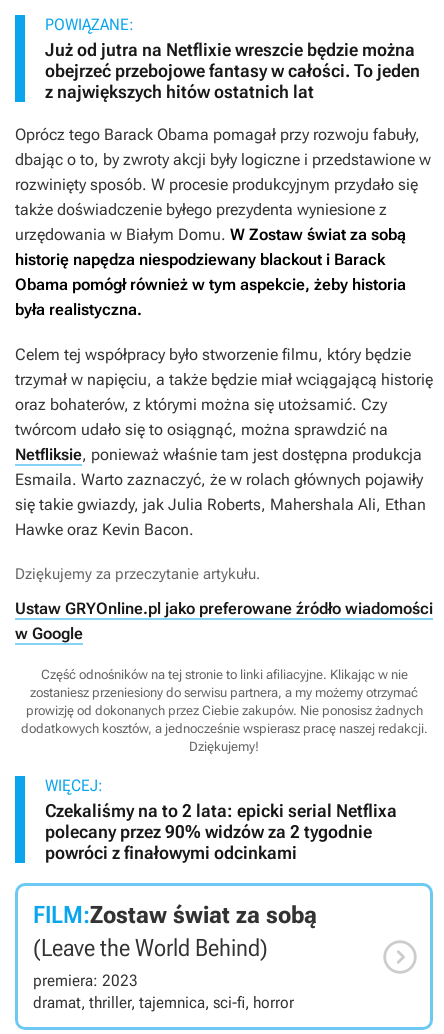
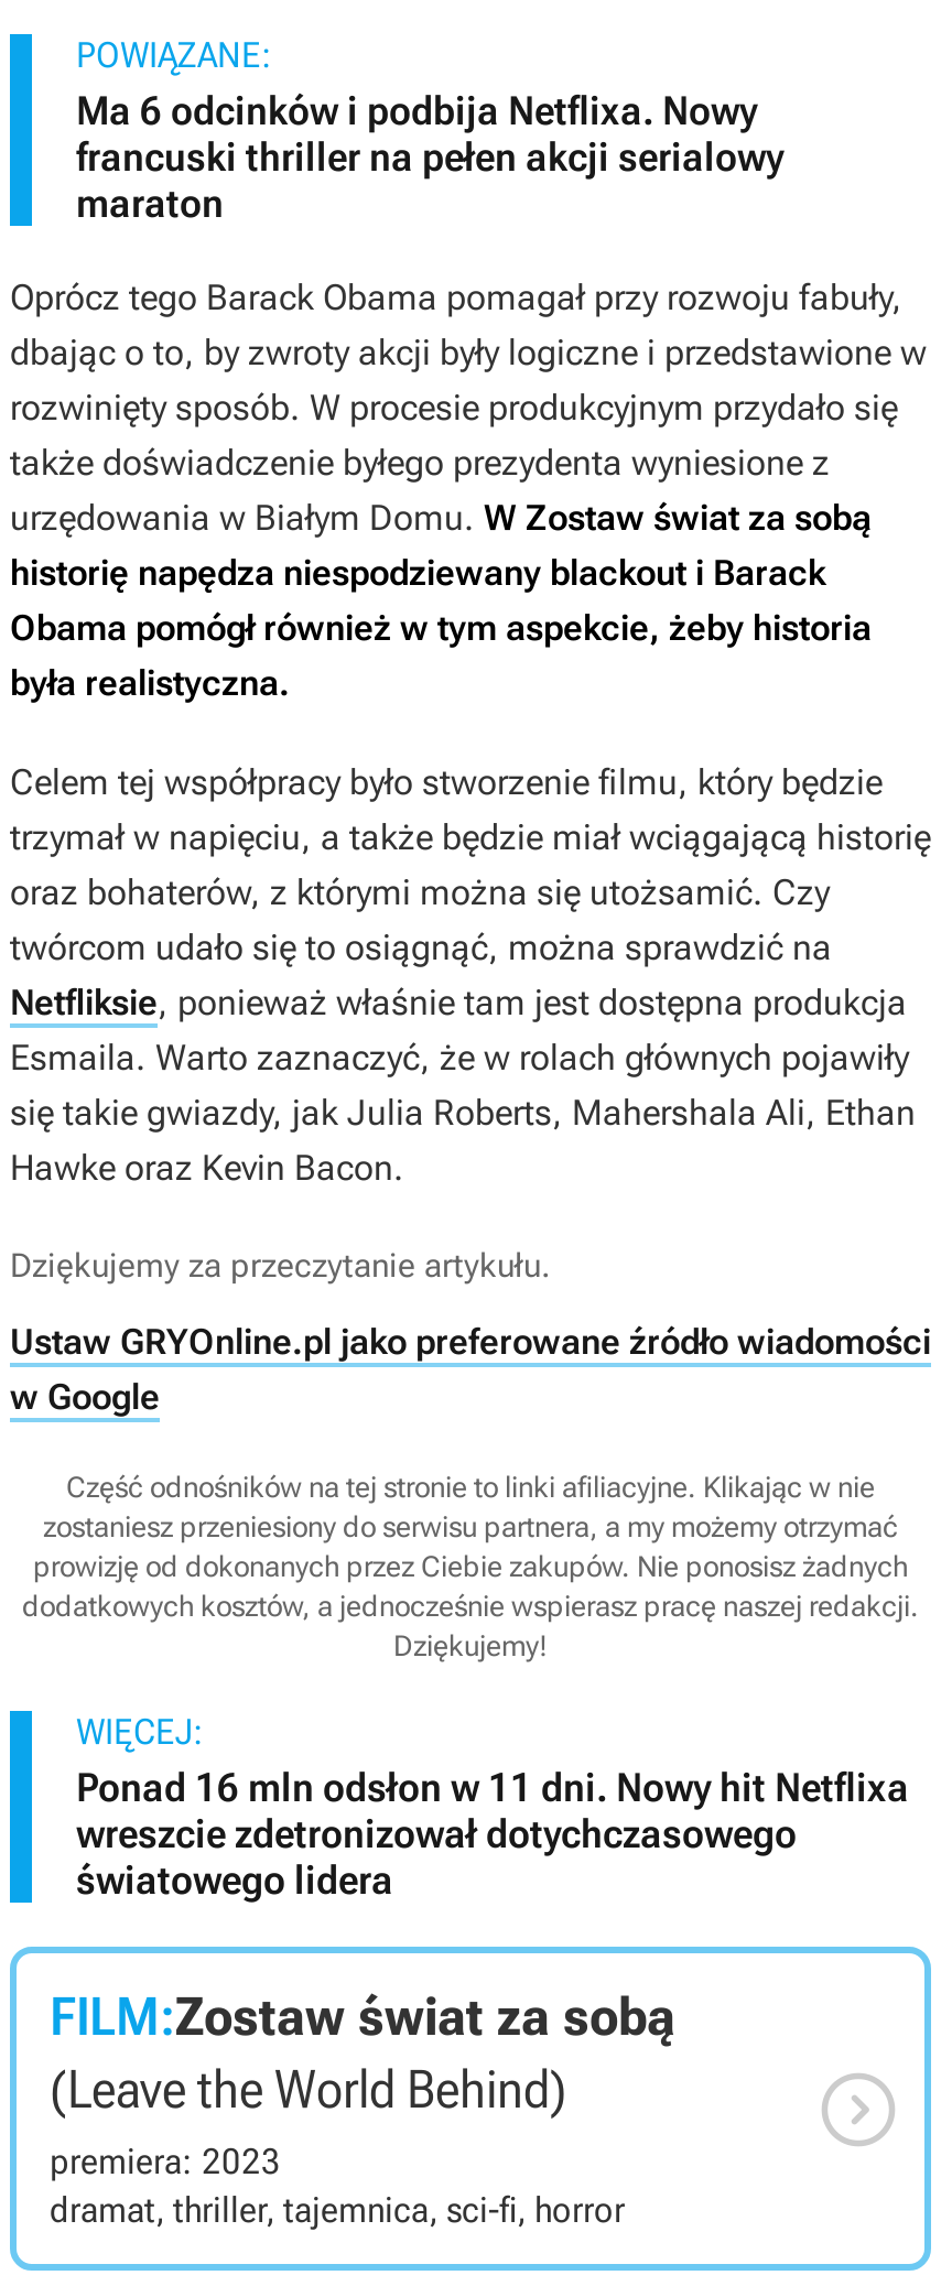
[45,39,420,102] Już od jutra na Netflixie wreszcie będzie można | obejrzeć przebojowe fantasy w całości. To jeden | z największych hitów ostatnich lat -> [76,87,783,226] Ma 6 odcinków i podbija Netflixa. Nowy | francuski thriller na pełen akcji serialowy | maraton
[45,800,397,863] Czekaliśmy na to 2 lata: epicki serial Netflixa | polecany przez 90% widzów za 2 tygodnie | powróci z finałowymi odcinkami -> [76,1764,909,1903] Ponad 16 mln odsłon w 11 dni. Nowy hit Netflixa | wreszcie zdetronizował dotychczasowego | światowego lidera

